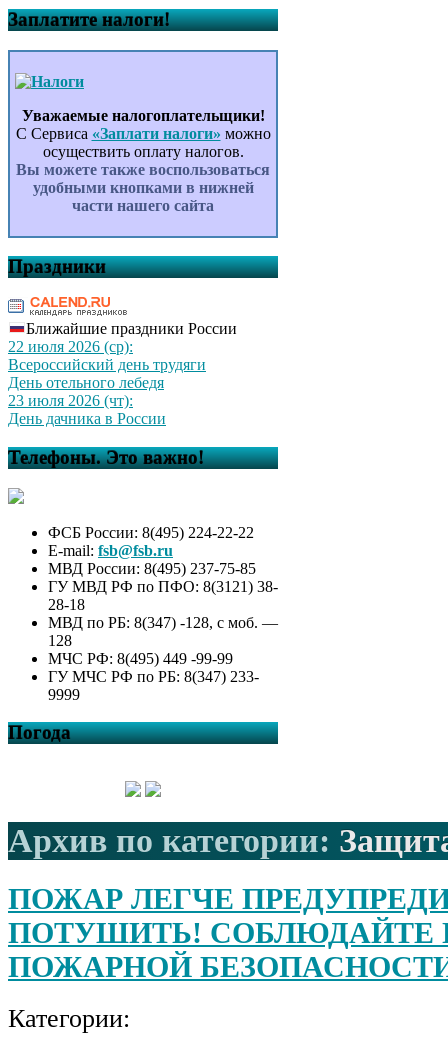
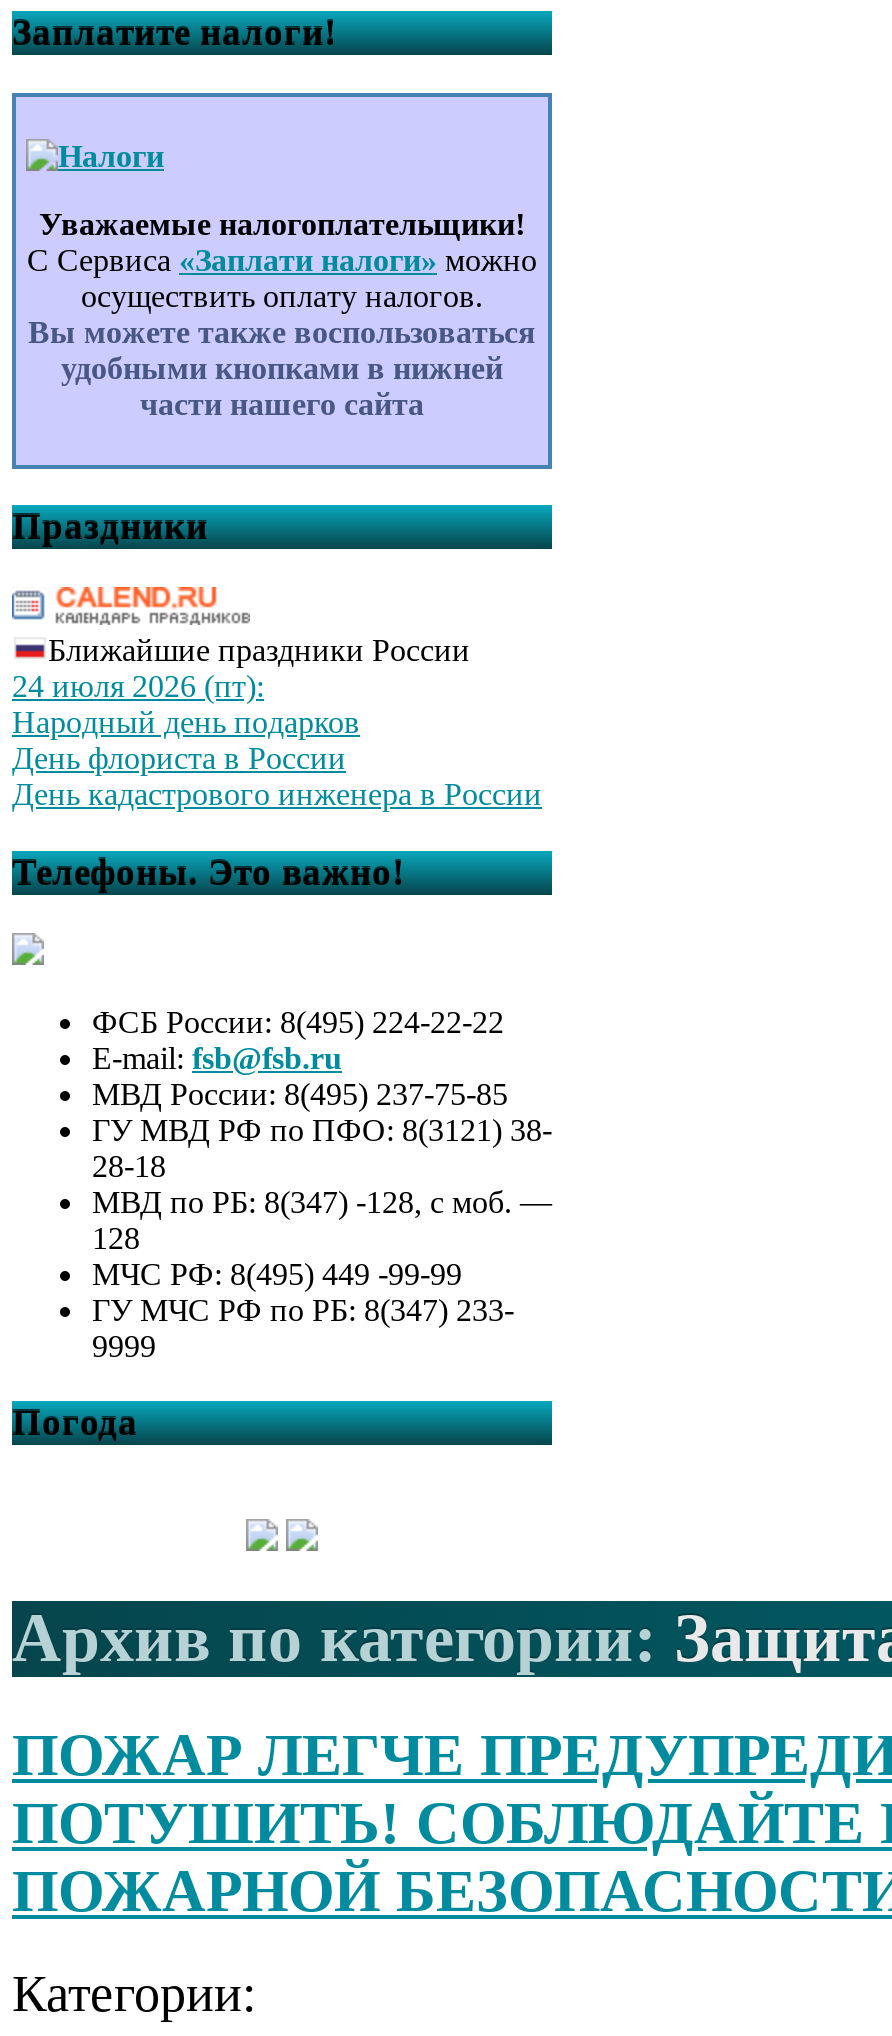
[8,338,206,427] 22 июля 2026 (ср): | Всероссийский день трудяги | День отельного лебедя | 23 июля 2026 (чт): | День дачника в России -> [12,669,542,811] 24 июля 2026 (пт): | Народный день подарков | День флориста в России | День кадастрового инженера в России

